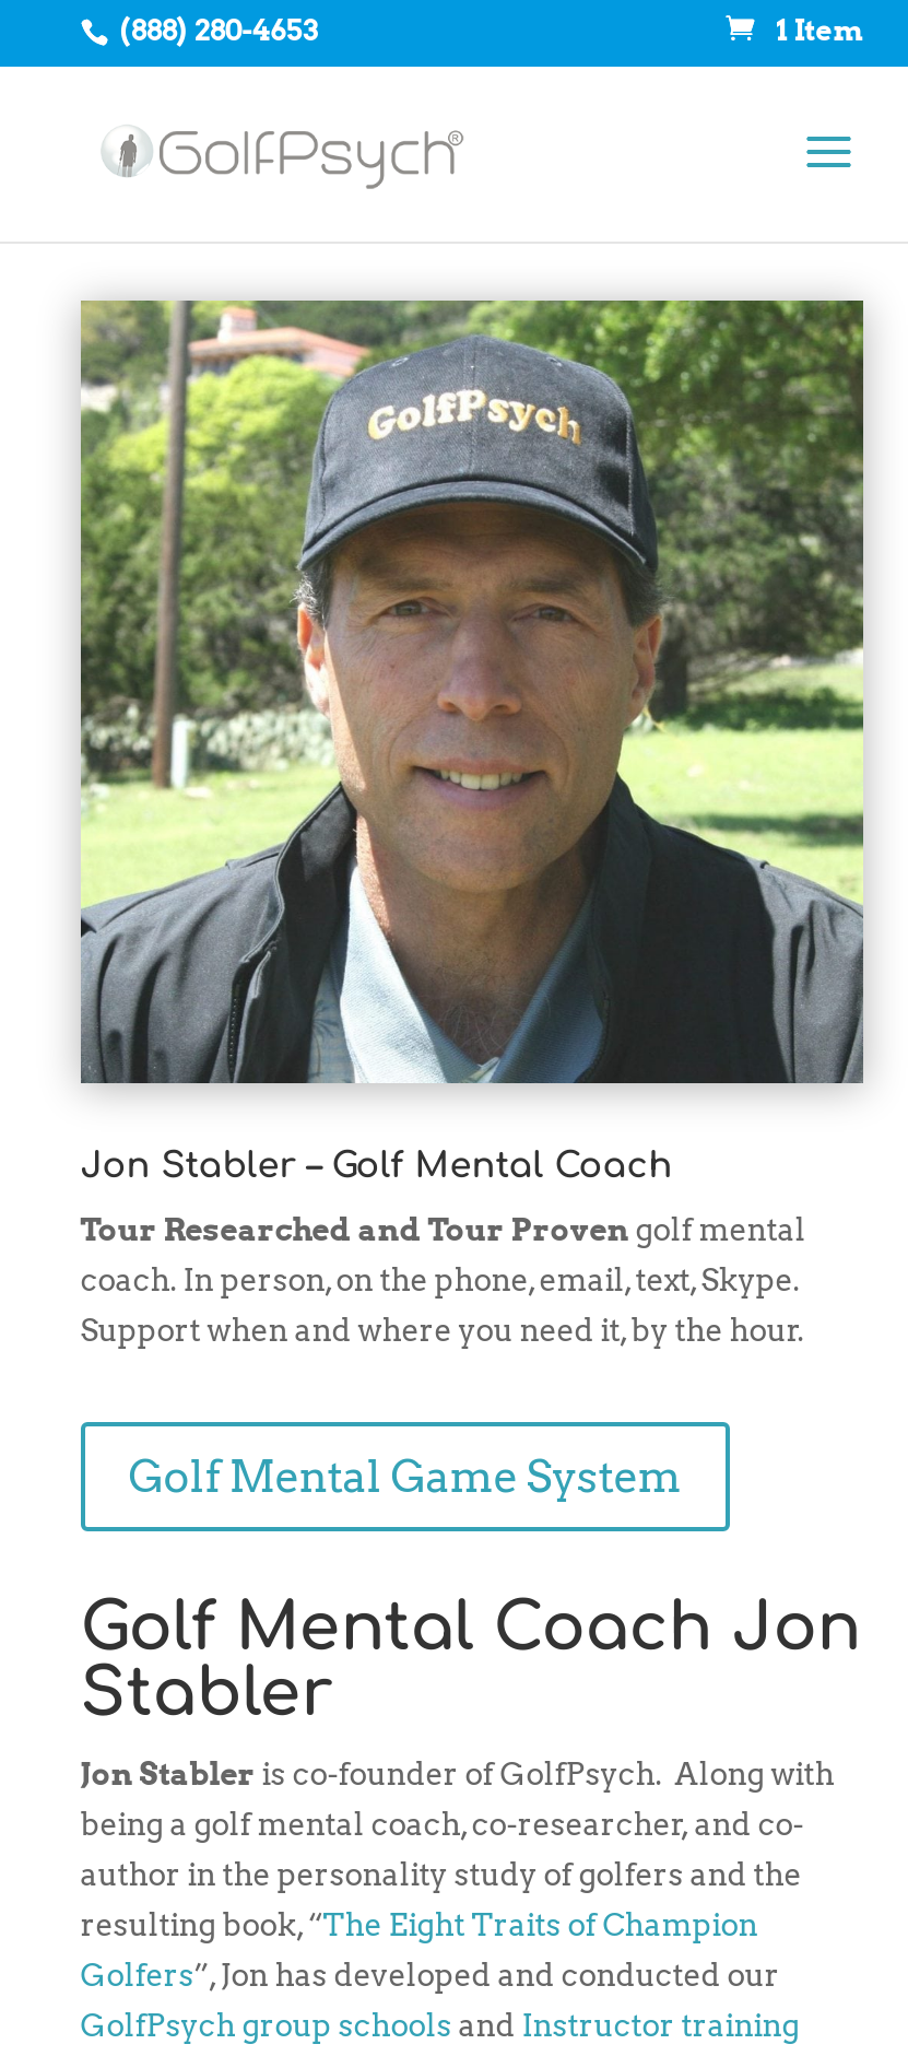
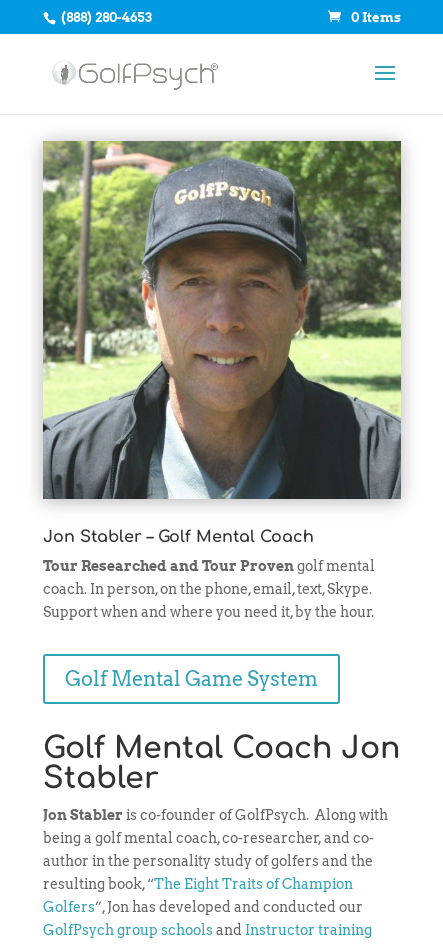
[776,14,864,47] 1 Item -> [351,10,401,25] 0 Items

